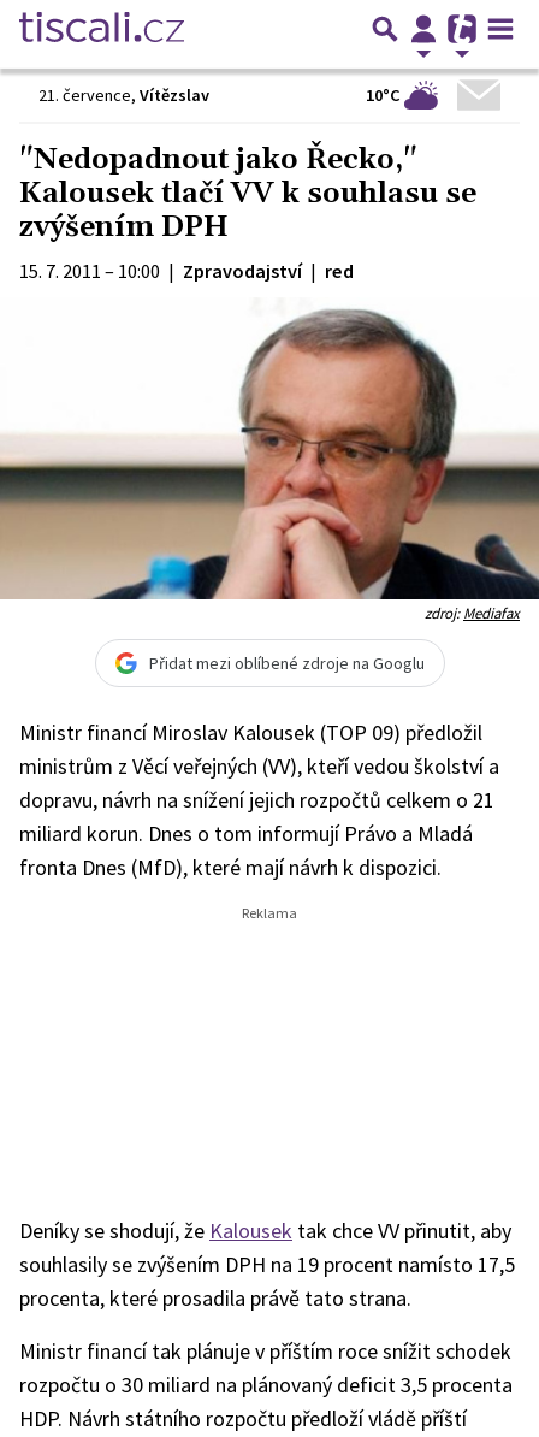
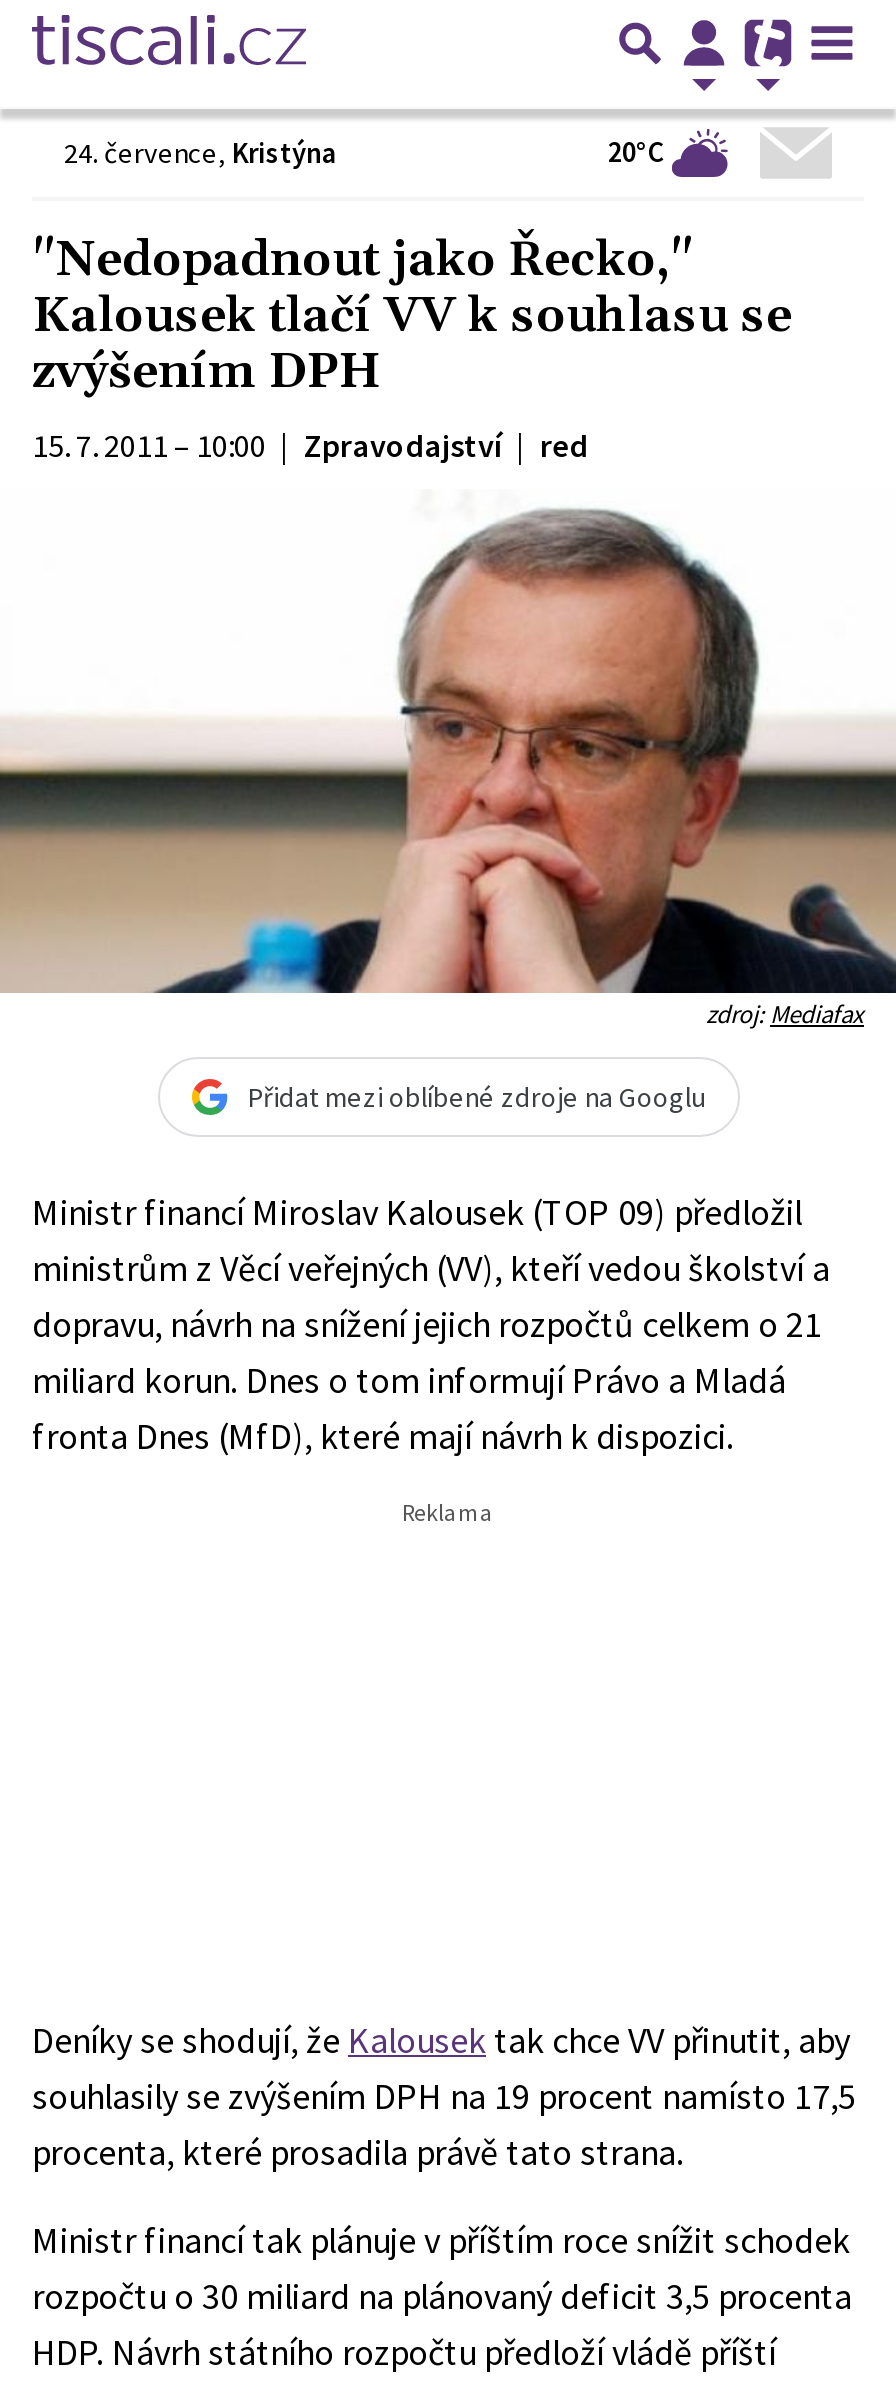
[38,84,404,106] 21. července, Vítězslav | 10°C -> [64,134,672,171] 24. července, Kristýna | 20°C

